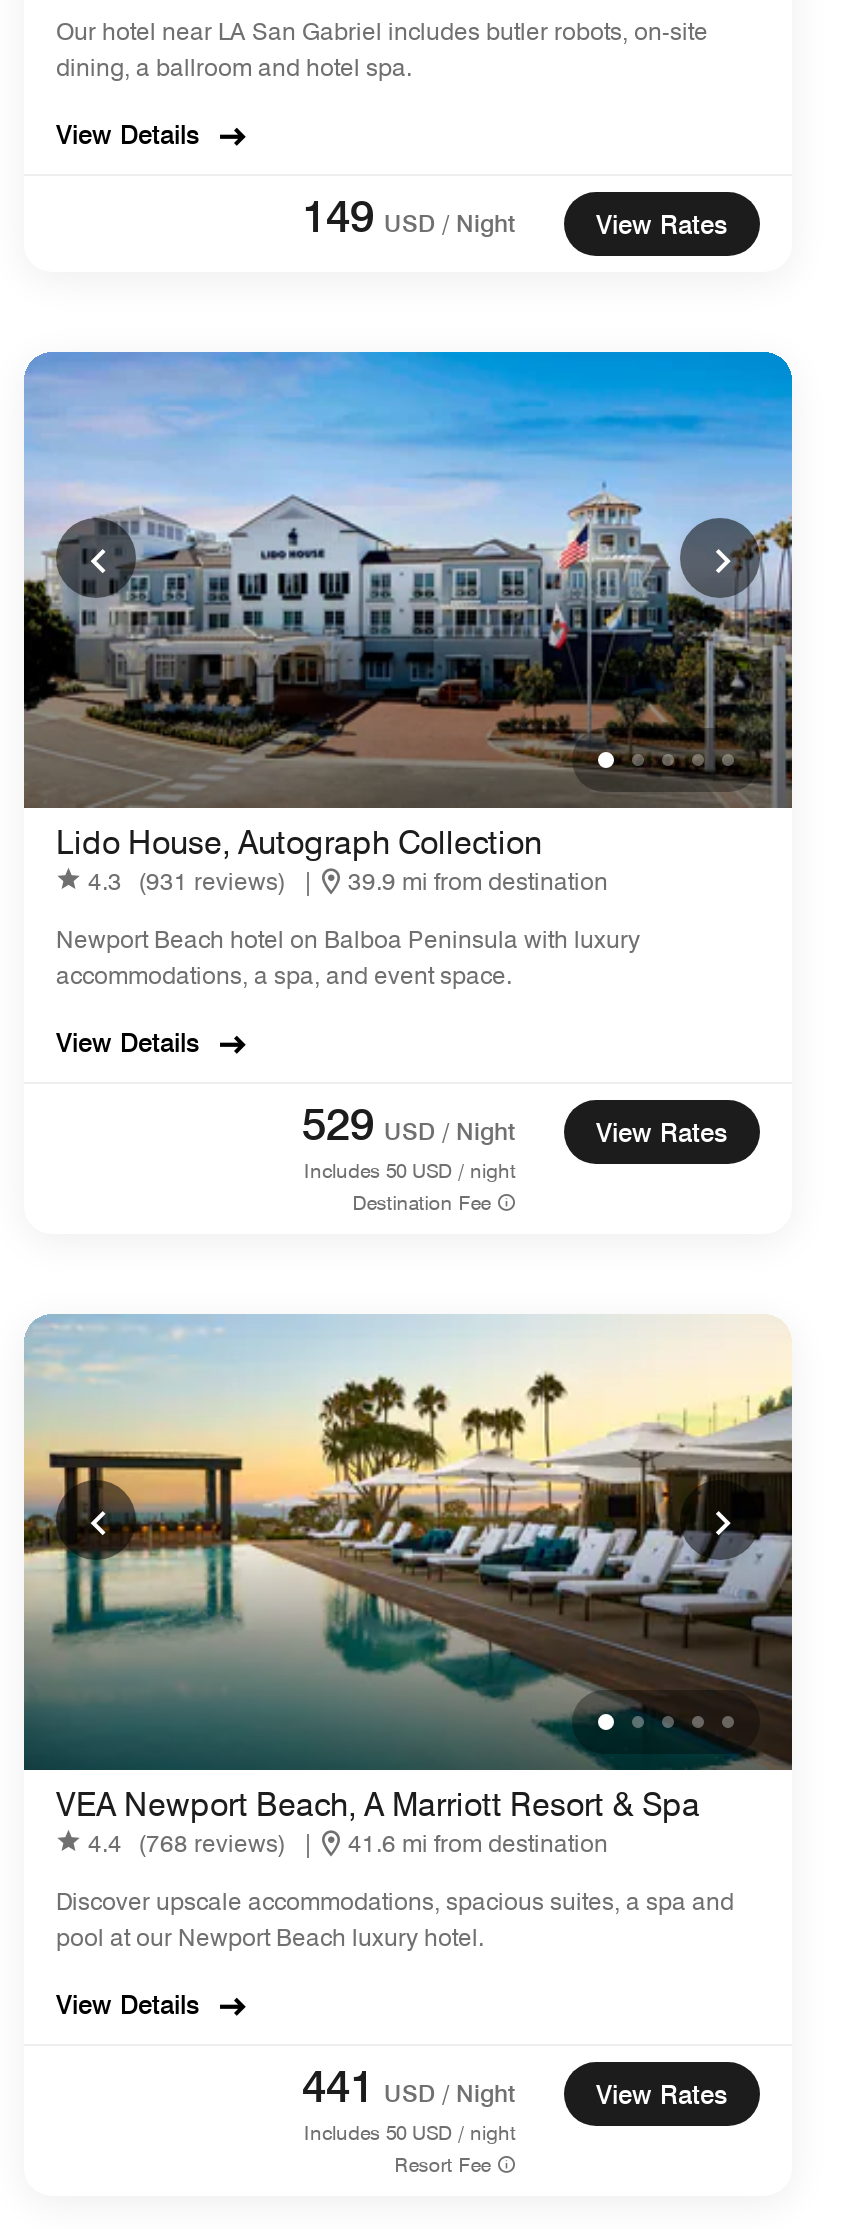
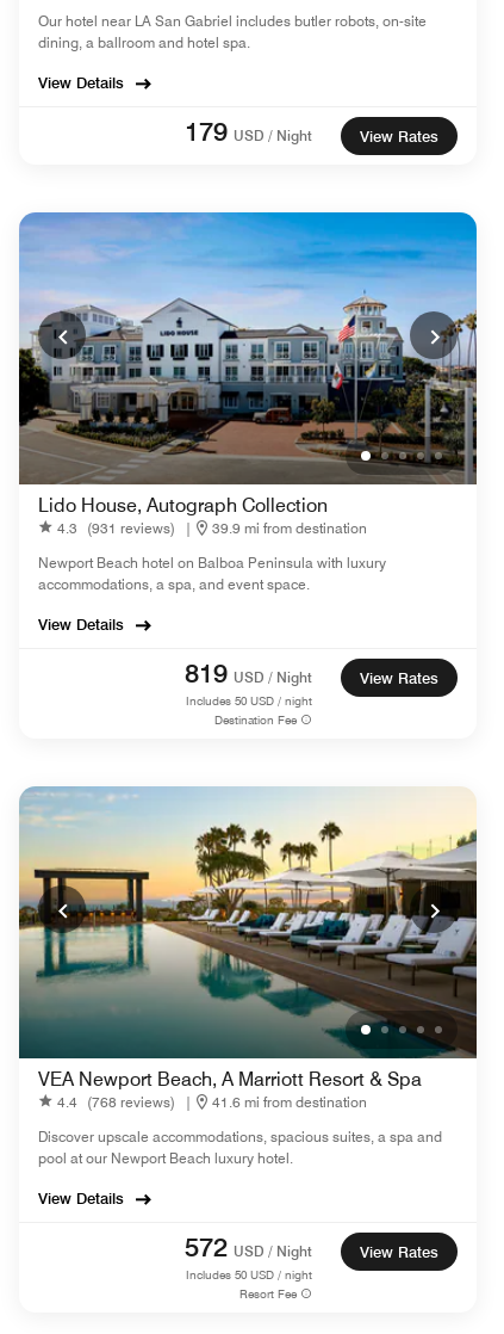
[302,190,516,242] 149 USD / Night -> [185,116,312,147] 179 USD / Night
[302,1098,516,1150] 529 USD / Night -> [185,657,312,688] 819 USD / Night
[302,2060,516,2112] 441 USD / Night -> [185,1231,312,1262] 572 USD / Night

